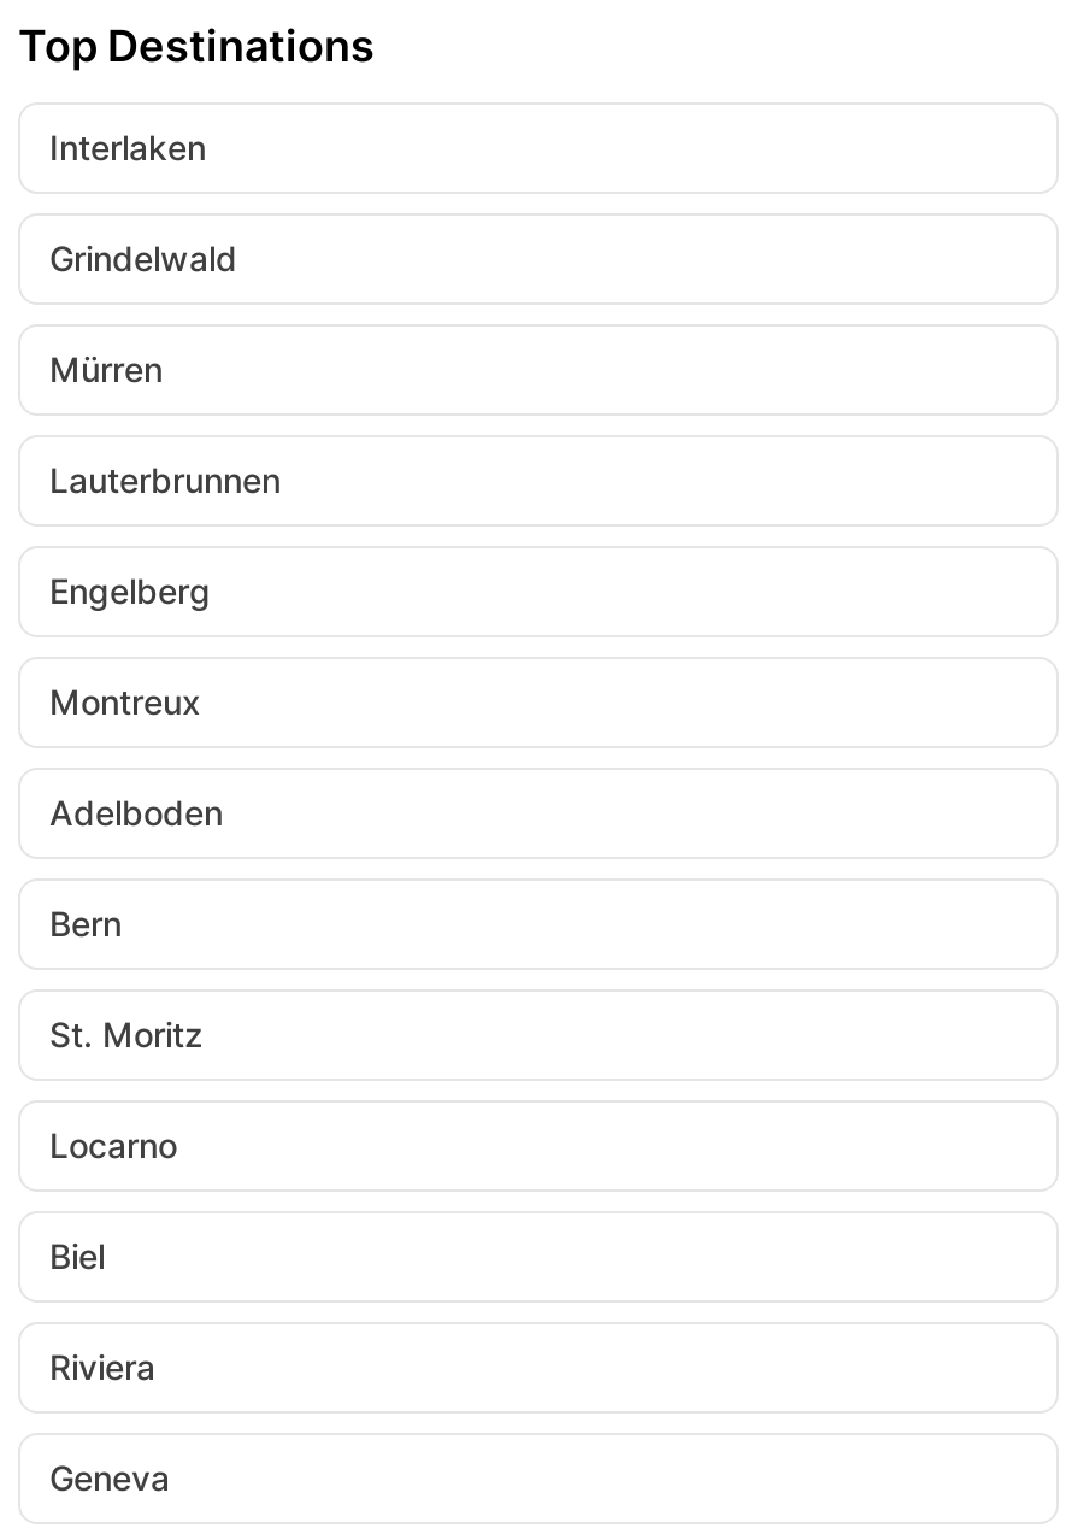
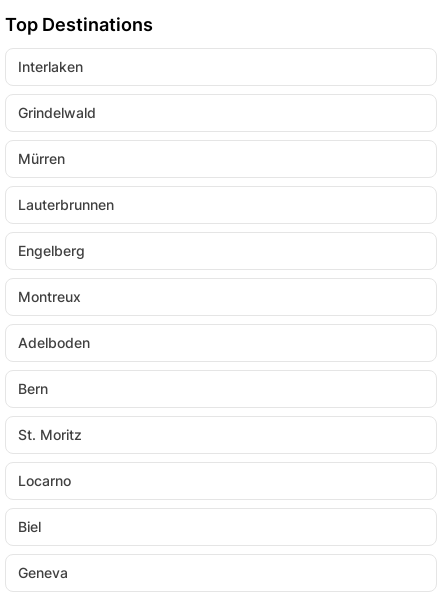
[49,1346,155,1387] Riviera -> none

